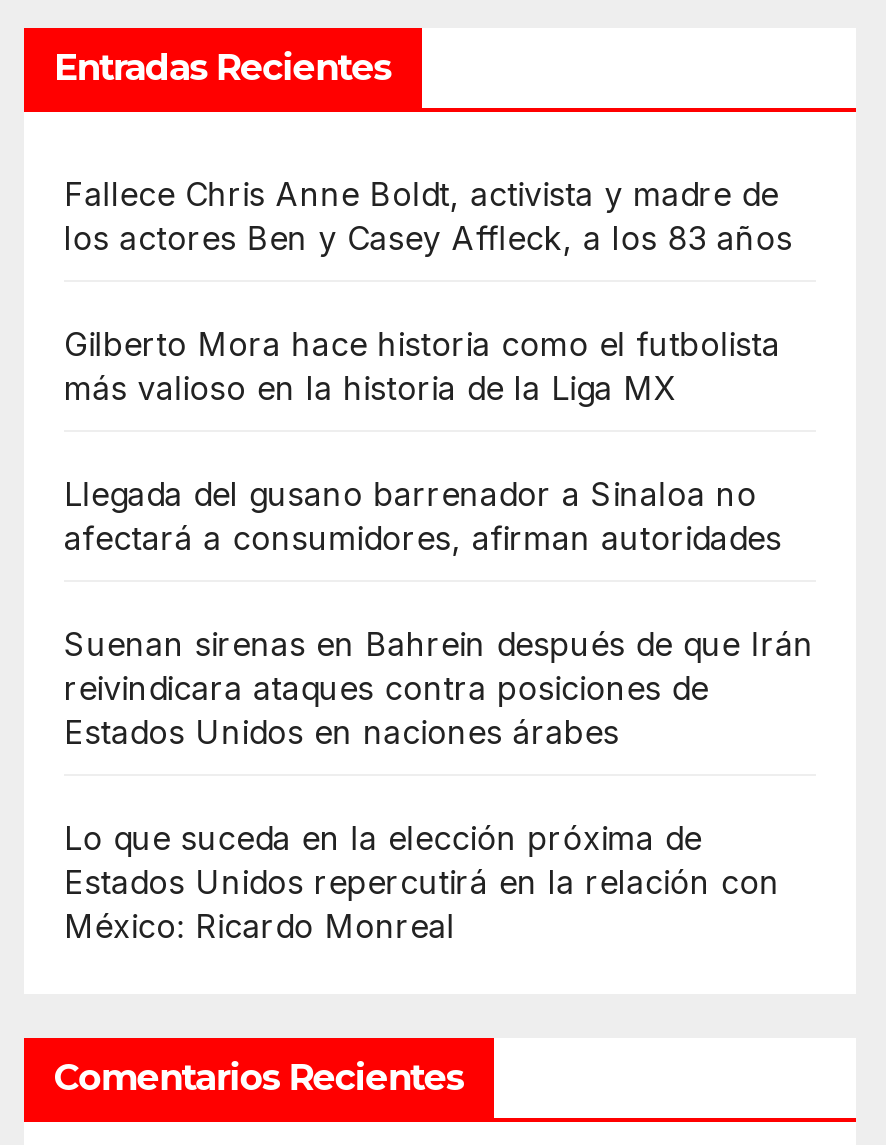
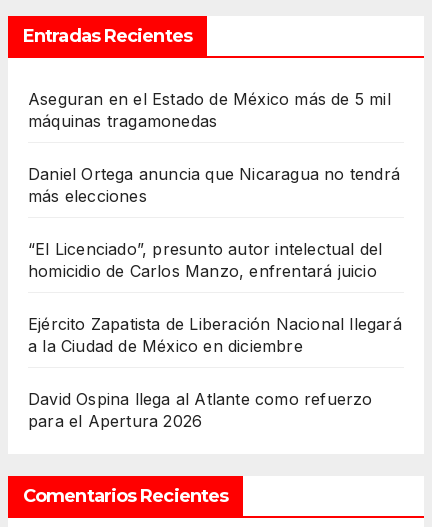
[64,173,792,257] Fallece Chris Anne Boldt, activista y madre de | los actores Ben y Casey Affleck, a los 83 años -> [28,89,391,131] Aseguran en el Estado de México más de 5 mil | máquinas tragamonedas
[64,323,780,407] Gilberto Mora hace historia como el futbolista | más valioso en la historia de la Liga MX -> [28,164,400,206] Daniel Ortega anuncia que Nicaragua no tendrá | más elecciones
[64,473,782,557] Llegada del gusano barrenador a Sinaloa no | afectará a consumidores, afirman autoridades -> [28,239,382,281] “El Licenciado”, presunto autor intelectual del | homicidio de Carlos Manzo, enfrentará juicio
[64,623,814,751] Suenan sirenas en Bahrein después de que Irán | reivindicara ataques contra posiciones de | Estados Unidos en naciones árabes -> [28,314,402,356] Ejército Zapatista de Liberación Nacional llegará | a la Ciudad de México en diciembre
[64,817,780,945] Lo que suceda en la elección próxima de | Estados Unidos repercutirá en la relación con | México: Ricardo Monreal -> [28,389,373,431] David Ospina llega al Atlante como refuerzo | para el Apertura 2026

